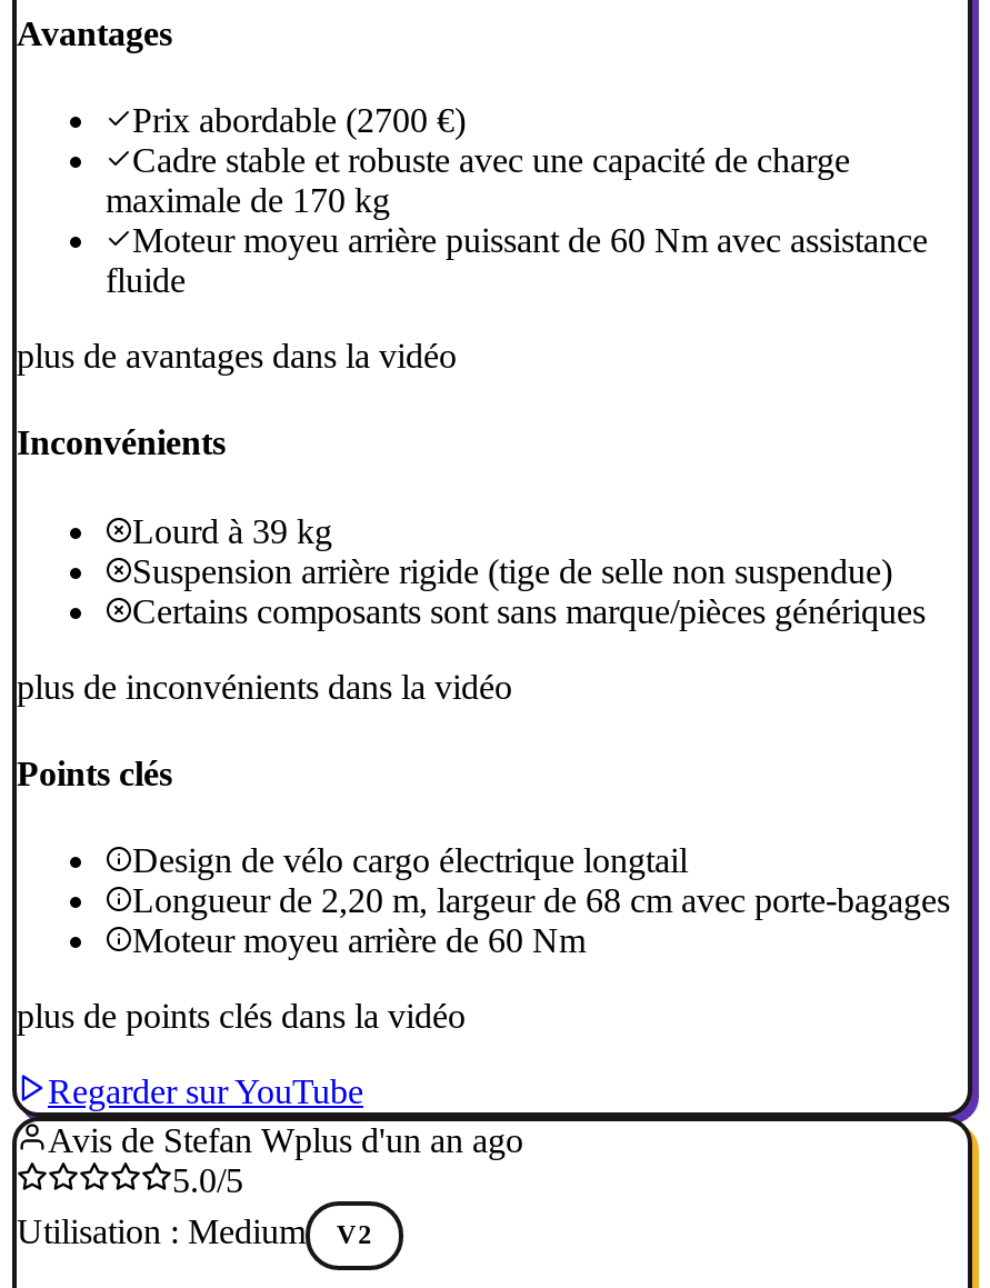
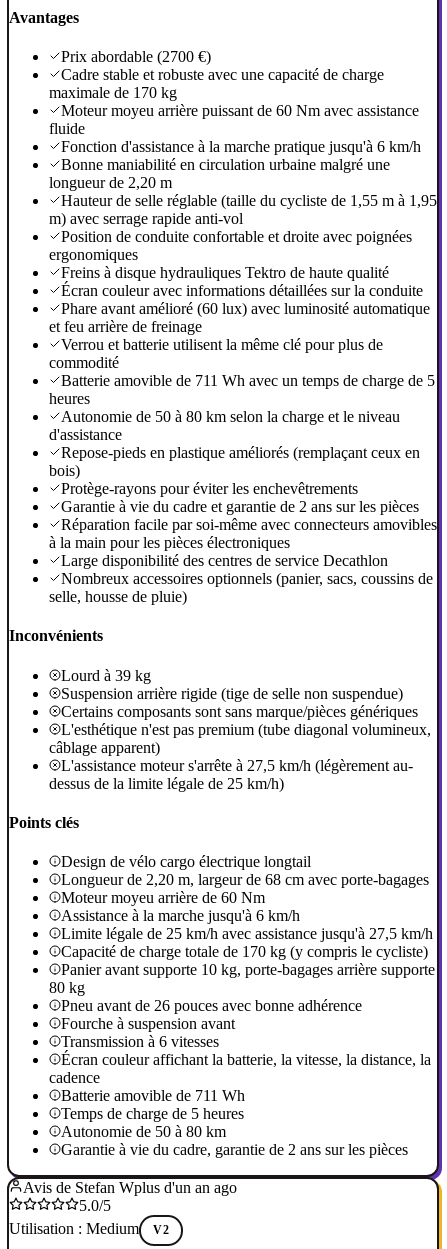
[17,337,457,375] plus de avantages dans la vidéo -> [49,138,437,605] Fonction d'assistance à la marche pratique jusqu'à 6 km/h | Bonne maniabilité en circulation urbaine malgré une | longueur de 2,20 m | Hauteur de selle réglable (taille du cycliste de 1,55 m à 1,95 | m) avec serrage rapide anti-vol | Position de conduite confortable et droite avec poignées | ergonomiques | Freins à disque hydrauliques Tektro de haute qualité | Écran couleur avec informations détaillées sur la conduite | Phare avant amélioré (60 lux) avec luminosité automatique | et feu arrière de freinage | Verrou et batterie utilisent la même clé pour plus de | commodité | Batterie amovible de 711 Wh avec un temps de charge de 5 | heures | Autonomie de 50 à 80 km selon la charge et le niveau | d'assistance | Repose-pieds en plastique améliorés (remplaçant ceux en | bois) | Protège-rayons pour éviter les enchevêtrements | Garantie à vie du cadre et garantie de 2 ans sur les pièces | Réparation facile par soi-même avec connecteurs amovibles | à la main pour les pièces électroniques | Large disponibilité des centres de service Decathlon | Nombreux accessoires optionnels (panier, sacs, coussins de | selle, housse de pluie)
[17,667,512,705] plus de inconvénients dans la vidéo -> [49,721,431,792] L'esthétique n'est pas premium (tube diagonal volumineux, | câblage apparent) | L'assistance moteur s'arrête à 27,5 km/h (légèrement au- | dessus de la limite légale de 25 km/h)
[17,997,466,1111] plus de points clés dans la vidéo | Regarder sur YouTube -> [49,907,435,1158] Assistance à la marche jusqu'à 6 km/h | Limite légale de 25 km/h avec assistance jusqu'à 27,5 km/h | Capacité de charge totale de 170 kg (y compris le cycliste) | Panier avant supporte 10 kg, porte-bagages arrière supporte | 80 kg | Pneu avant de 26 pouces avec bonne adhérence | Fourche à suspension avant | Transmission à 6 vitesses | Écran couleur affichant la batterie, la vitesse, la distance, la | cadence | Batterie amovible de 711 Wh | Temps de charge de 5 heures | Autonomie de 50 à 80 km | Garantie à vie du cadre, garantie de 2 ans sur les pièces

